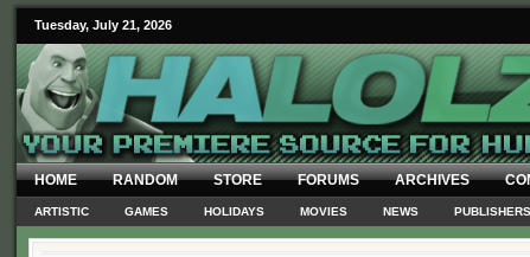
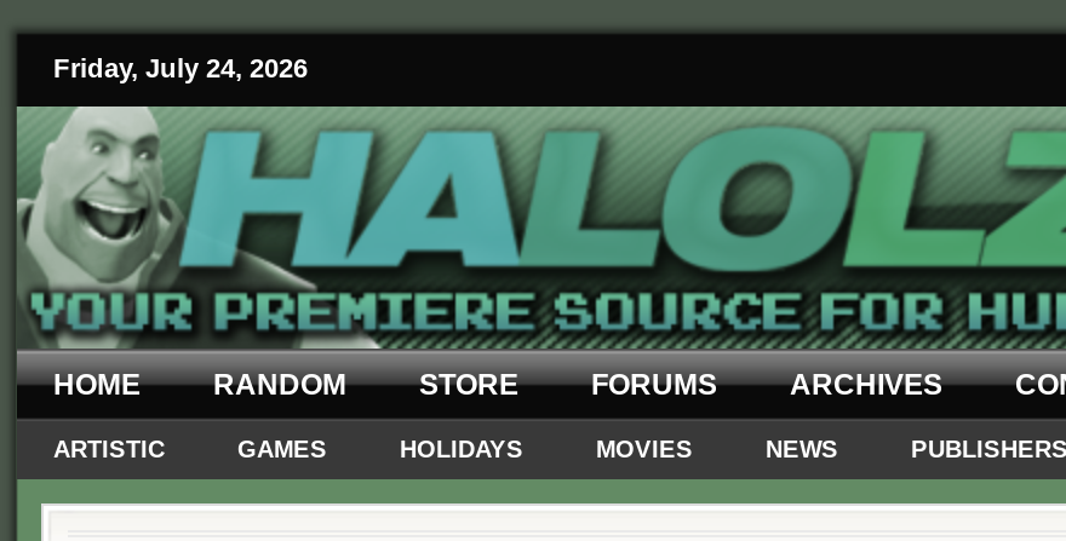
[34,18,172,32] Tuesday, July 21, 2026 -> [53,53,308,82] Friday, July 24, 2026

